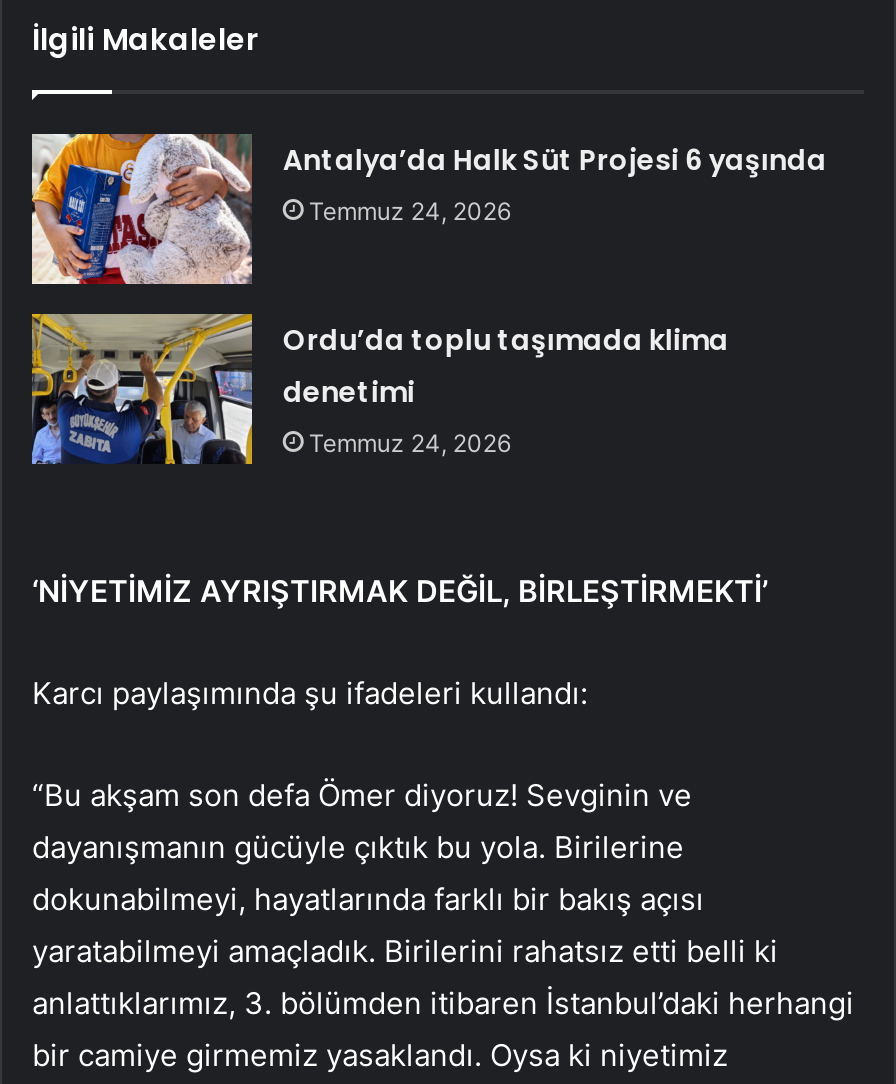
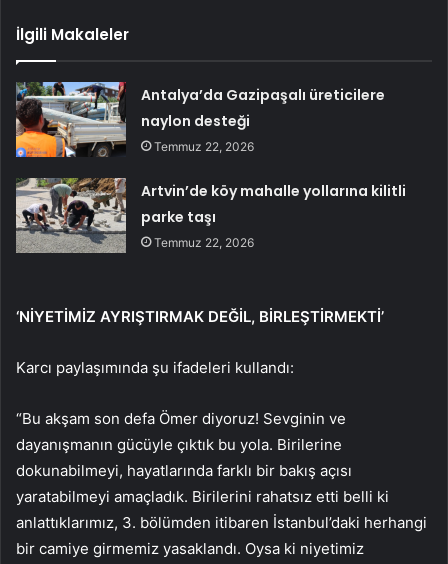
[30,132,827,286] [image] | Antalya’da Halk Süt Projesi 6 yaşında | Temmuz 24, 2026 -> [15,81,385,158] [image] | Antalya’da Gazipaşalı üreticilere | naylon desteği | Temmuz 22, 2026
[30,312,729,466] [image] | Ordu’da toplu taşımada klima | denetimi | Temmuz 24, 2026 -> [15,177,406,254] [image] | Artvin’de köy mahalle yollarına kilitli | parke taşı | Temmuz 22, 2026

